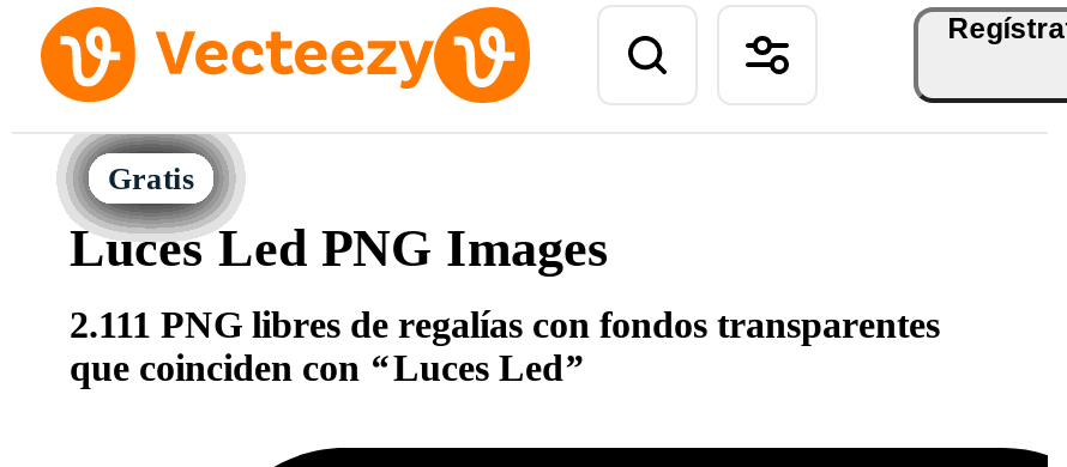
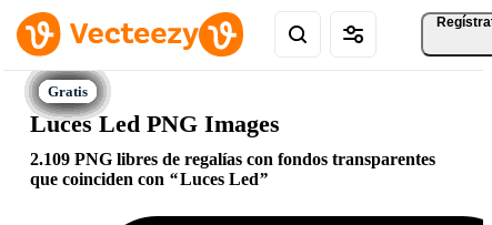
[70,305,940,346] 2.111 PNG libres de regalías con fondos transparentes -> [30,150,435,169] 2.109 PNG libres de regalías con fondos transparentes

